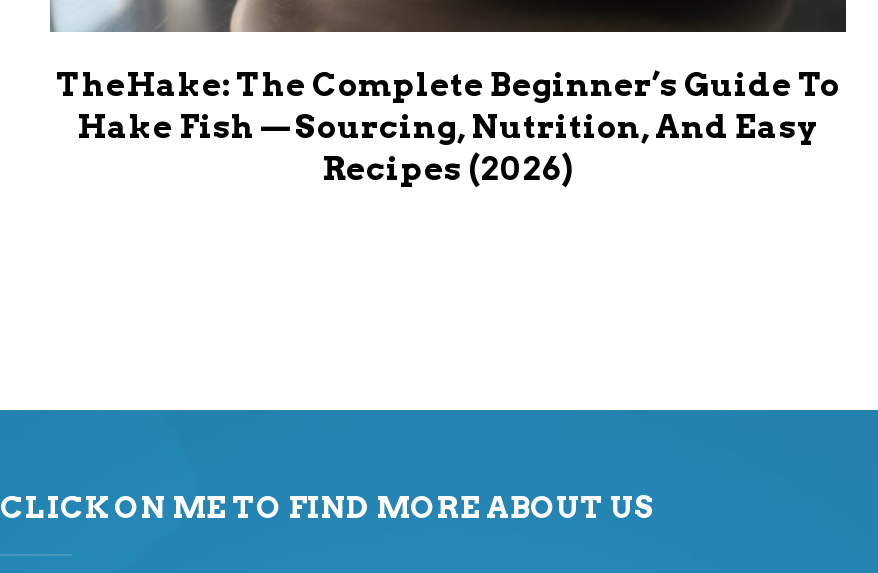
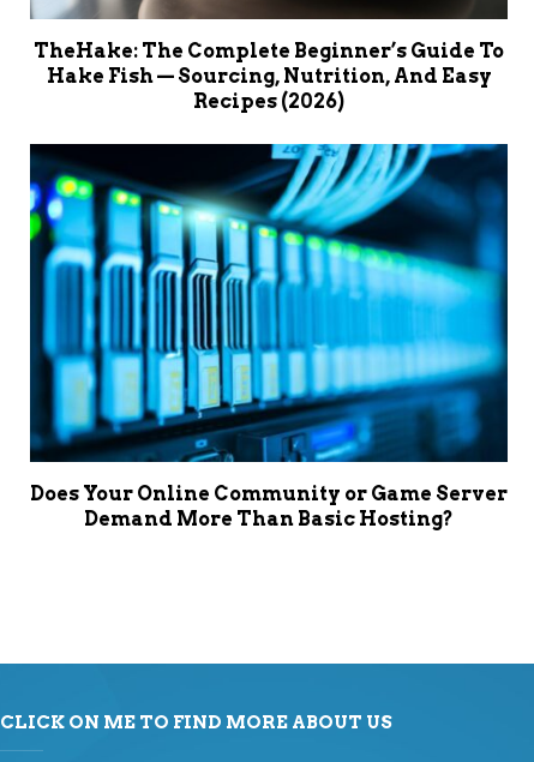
none -> [29,143,509,530] [image] | Does Your Online Community or Game Server | Demand More Than Basic Hosting?

